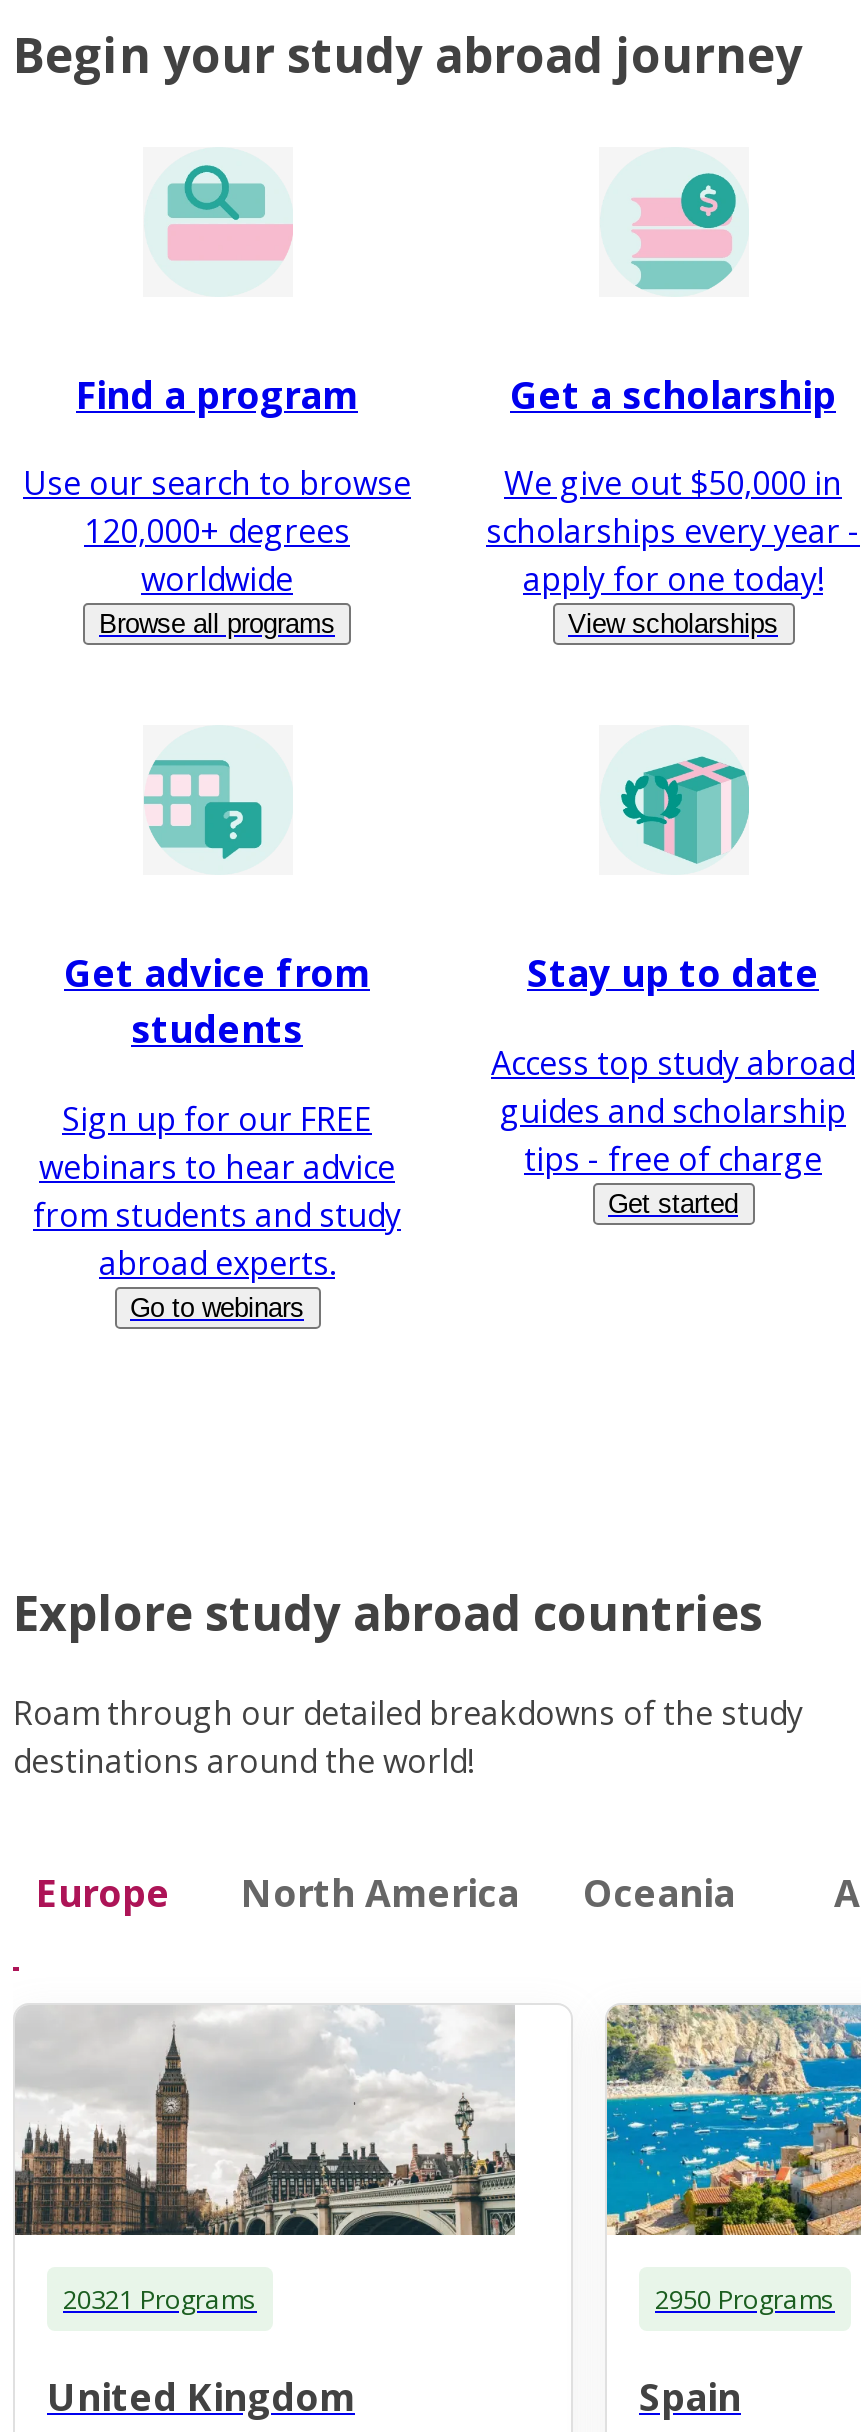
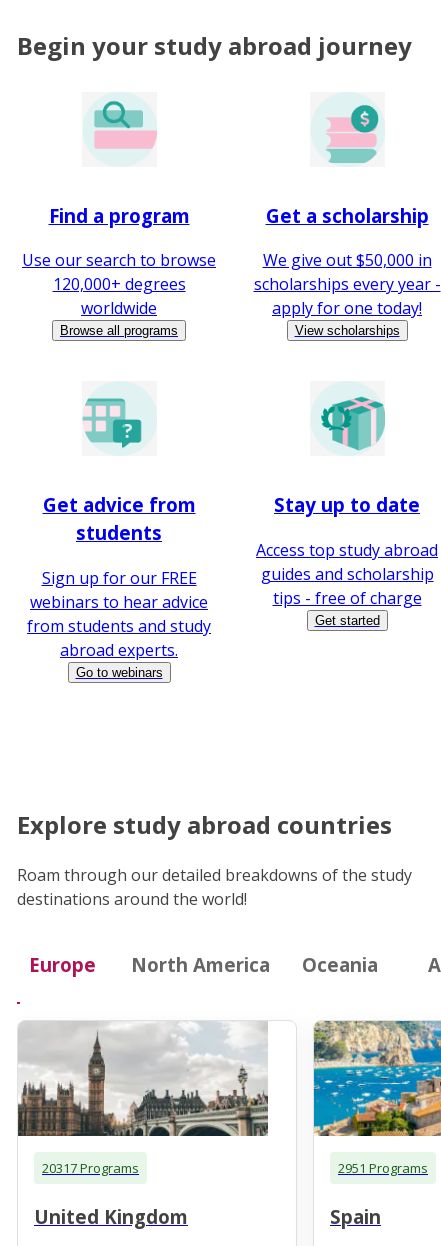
[63,2280,257,2316] 20321 Programs -> [42,1159,139,1177] 20317 Programs
[655,2280,835,2316] 2950 Programs -> [338,1159,428,1177] 2951 Programs

